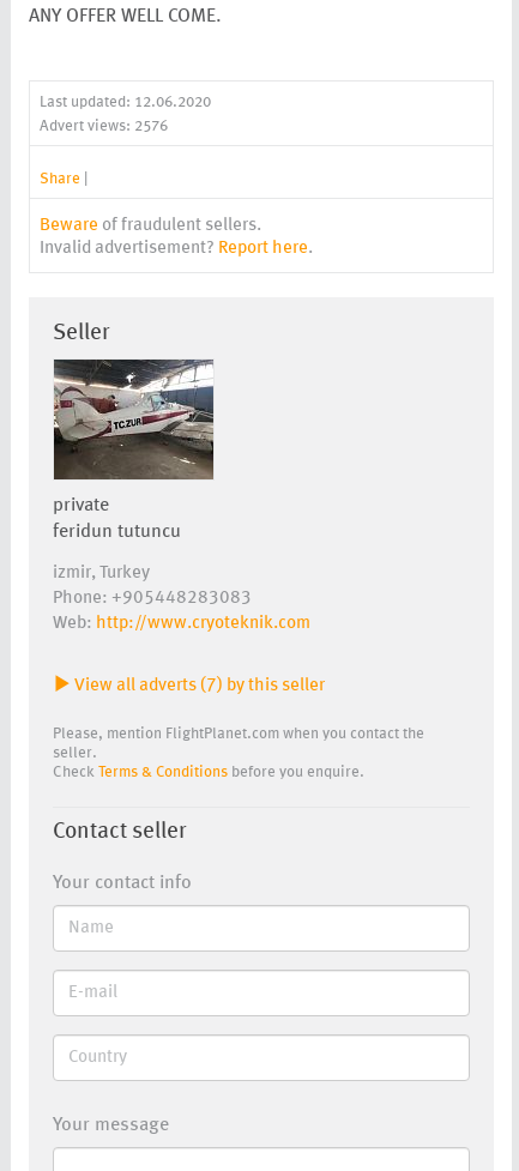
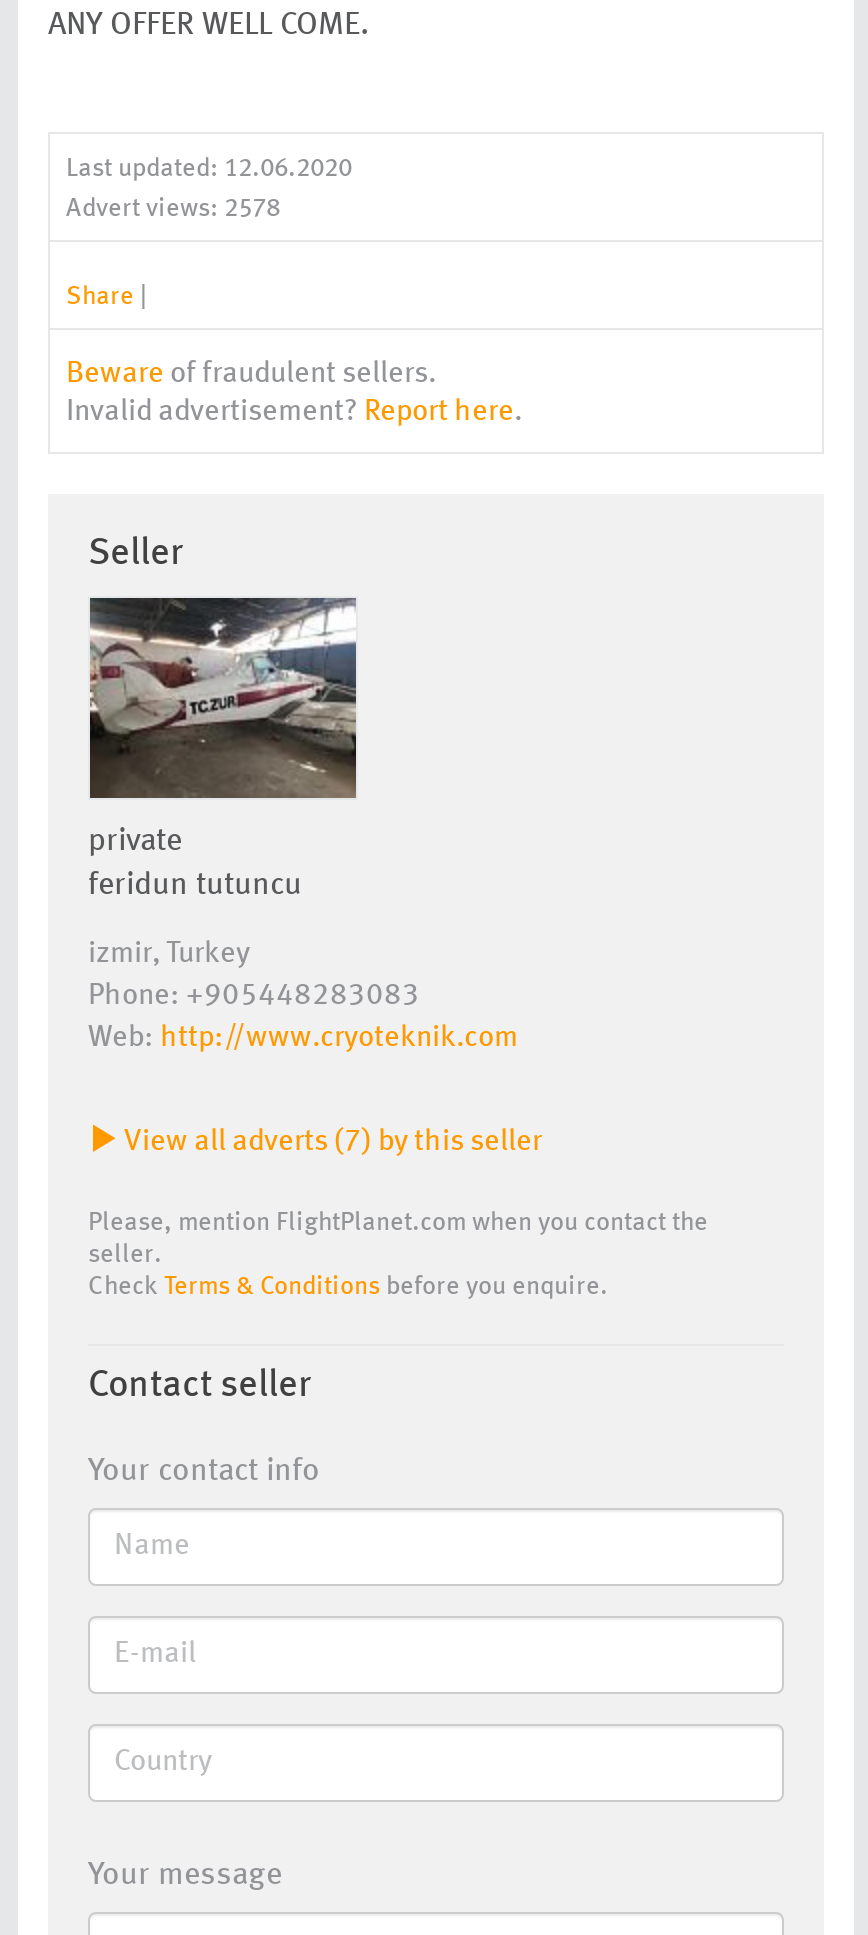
[40,119,168,134] Advert views: 2576 -> [66,196,280,222] Advert views: 2578

